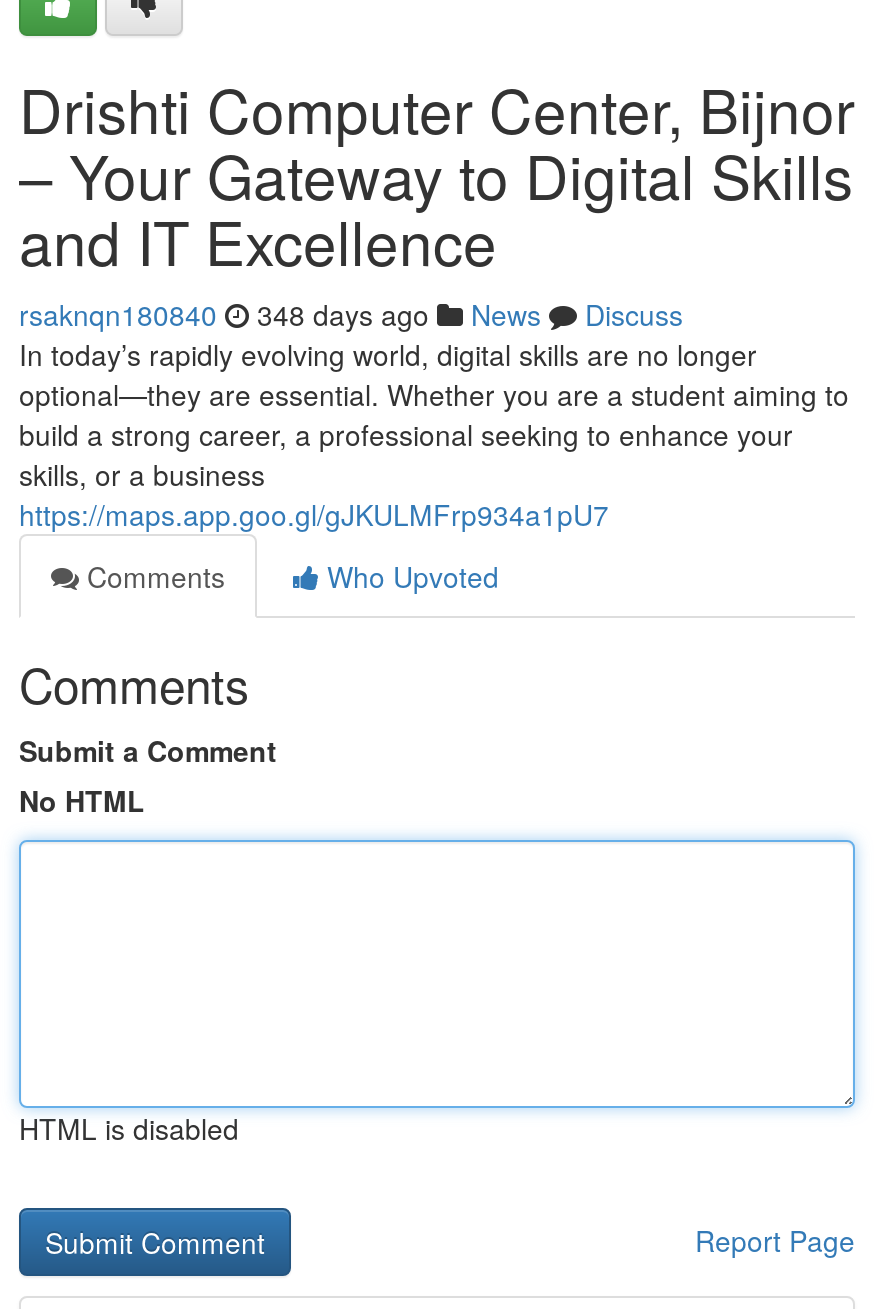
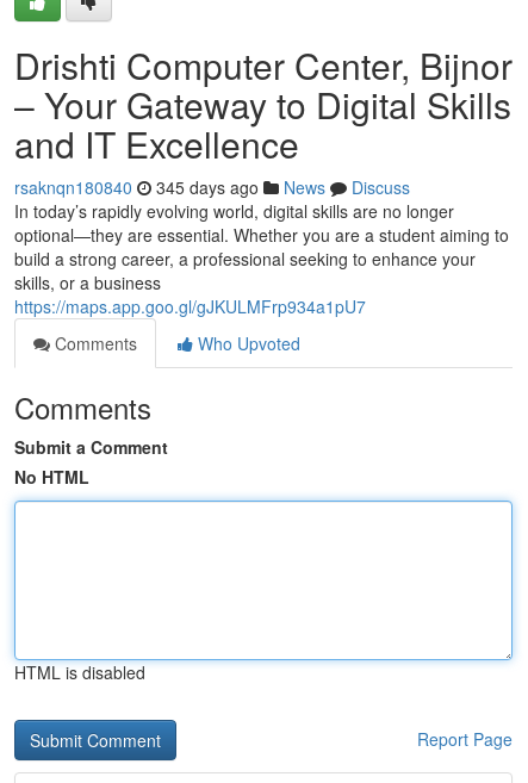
[19,294,683,334] rsaknqn180840 348 days ago News Discuss -> [14,175,410,199] rsaknqn180840 345 days ago News Discuss

